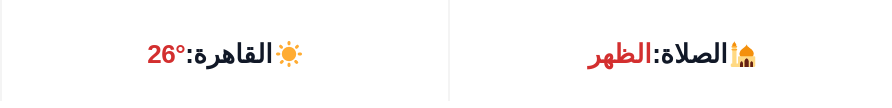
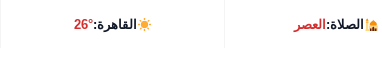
[588,38,728,68] الصلاة:الظهر -> [294,16,364,31] الصلاة:العصر

